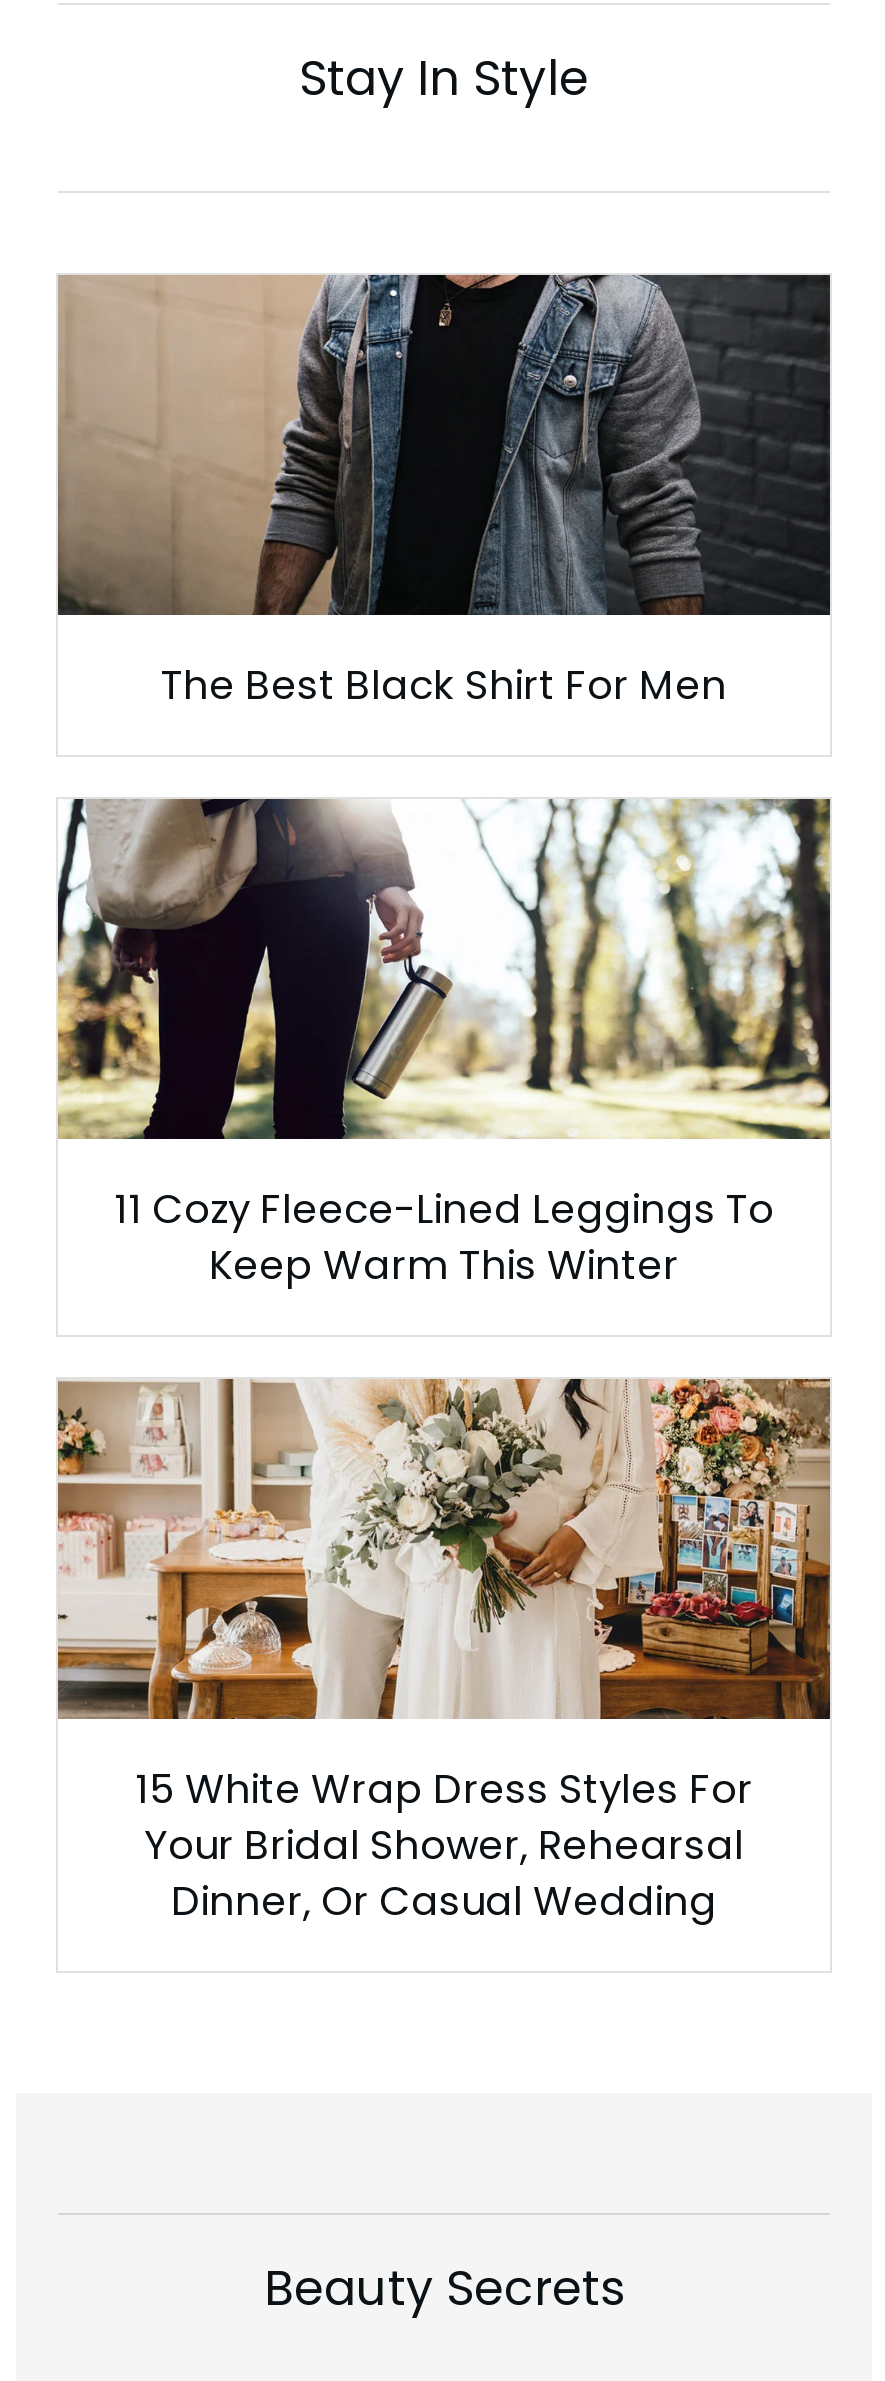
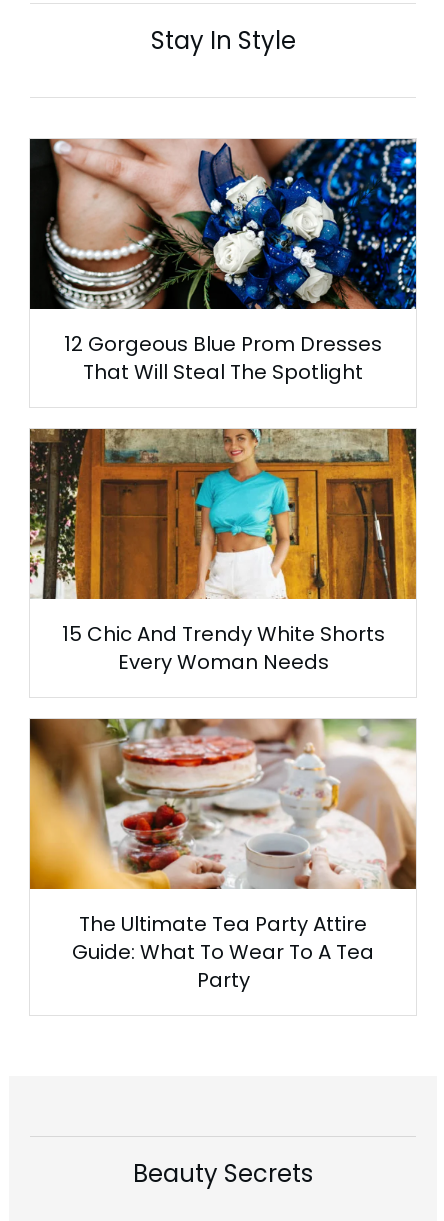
[56,273,832,713] [image] | The Best Black Shirt For Men -> [30,138,417,386] [image] | 12 Gorgeous Blue Prom Dresses | That Will Steal The Spotlight
[56,797,832,1293] [image] | 11 Cozy Fleece-Lined Leggings To | Keep Warm This Winter -> [29,428,417,676] [image] | 15 Chic And Trendy White Shorts | Every Woman Needs
[56,1377,832,1929] [image] | 15 White Wrap Dress Styles For | Your Bridal Shower, Rehearsal | Dinner, Or Casual Wedding -> [29,718,416,994] [image] | The Ultimate Tea Party Attire | Guide: What To Wear To A Tea | Party

